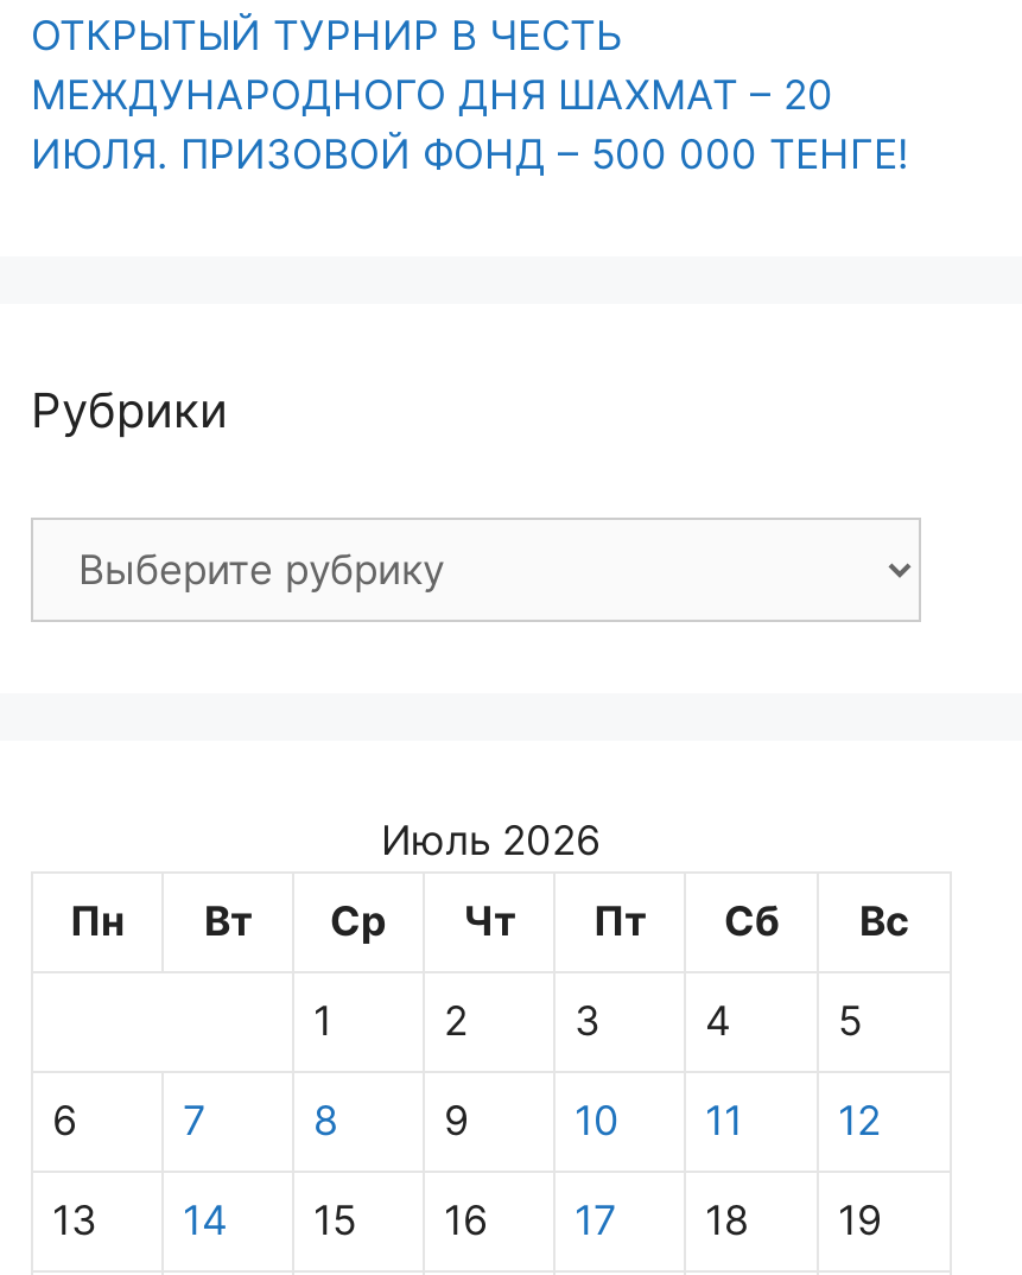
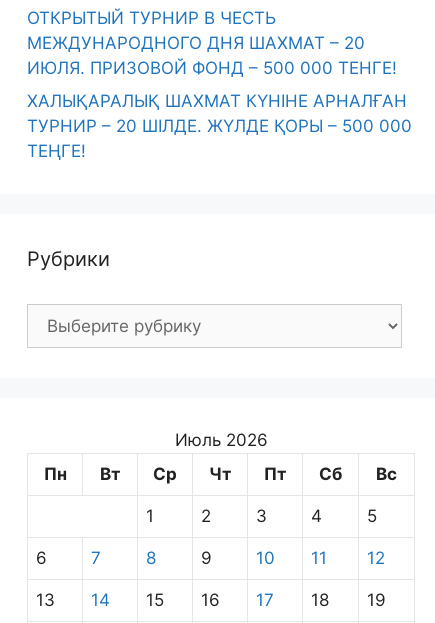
none -> [27,91,412,161] ХАЛЫҚАРАЛЫҚ ШАХМАТ КҮНІНЕ АРНАЛҒАН | ТУРНИР – 20 ШІЛДЕ. ЖҮЛДЕ ҚОРЫ – 500 000 | ТЕҢГЕ!

